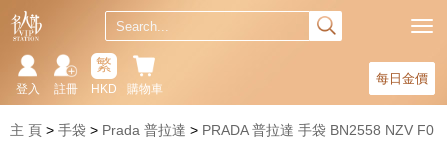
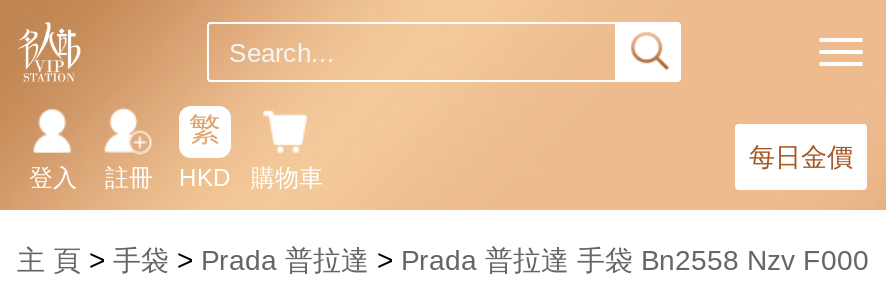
[202,122,434,138] PRADA 普拉達 手袋 BN2558 NZV F0 -> [401,244,869,276] Prada 普拉達 手袋 Bn2558 Nzv F000

